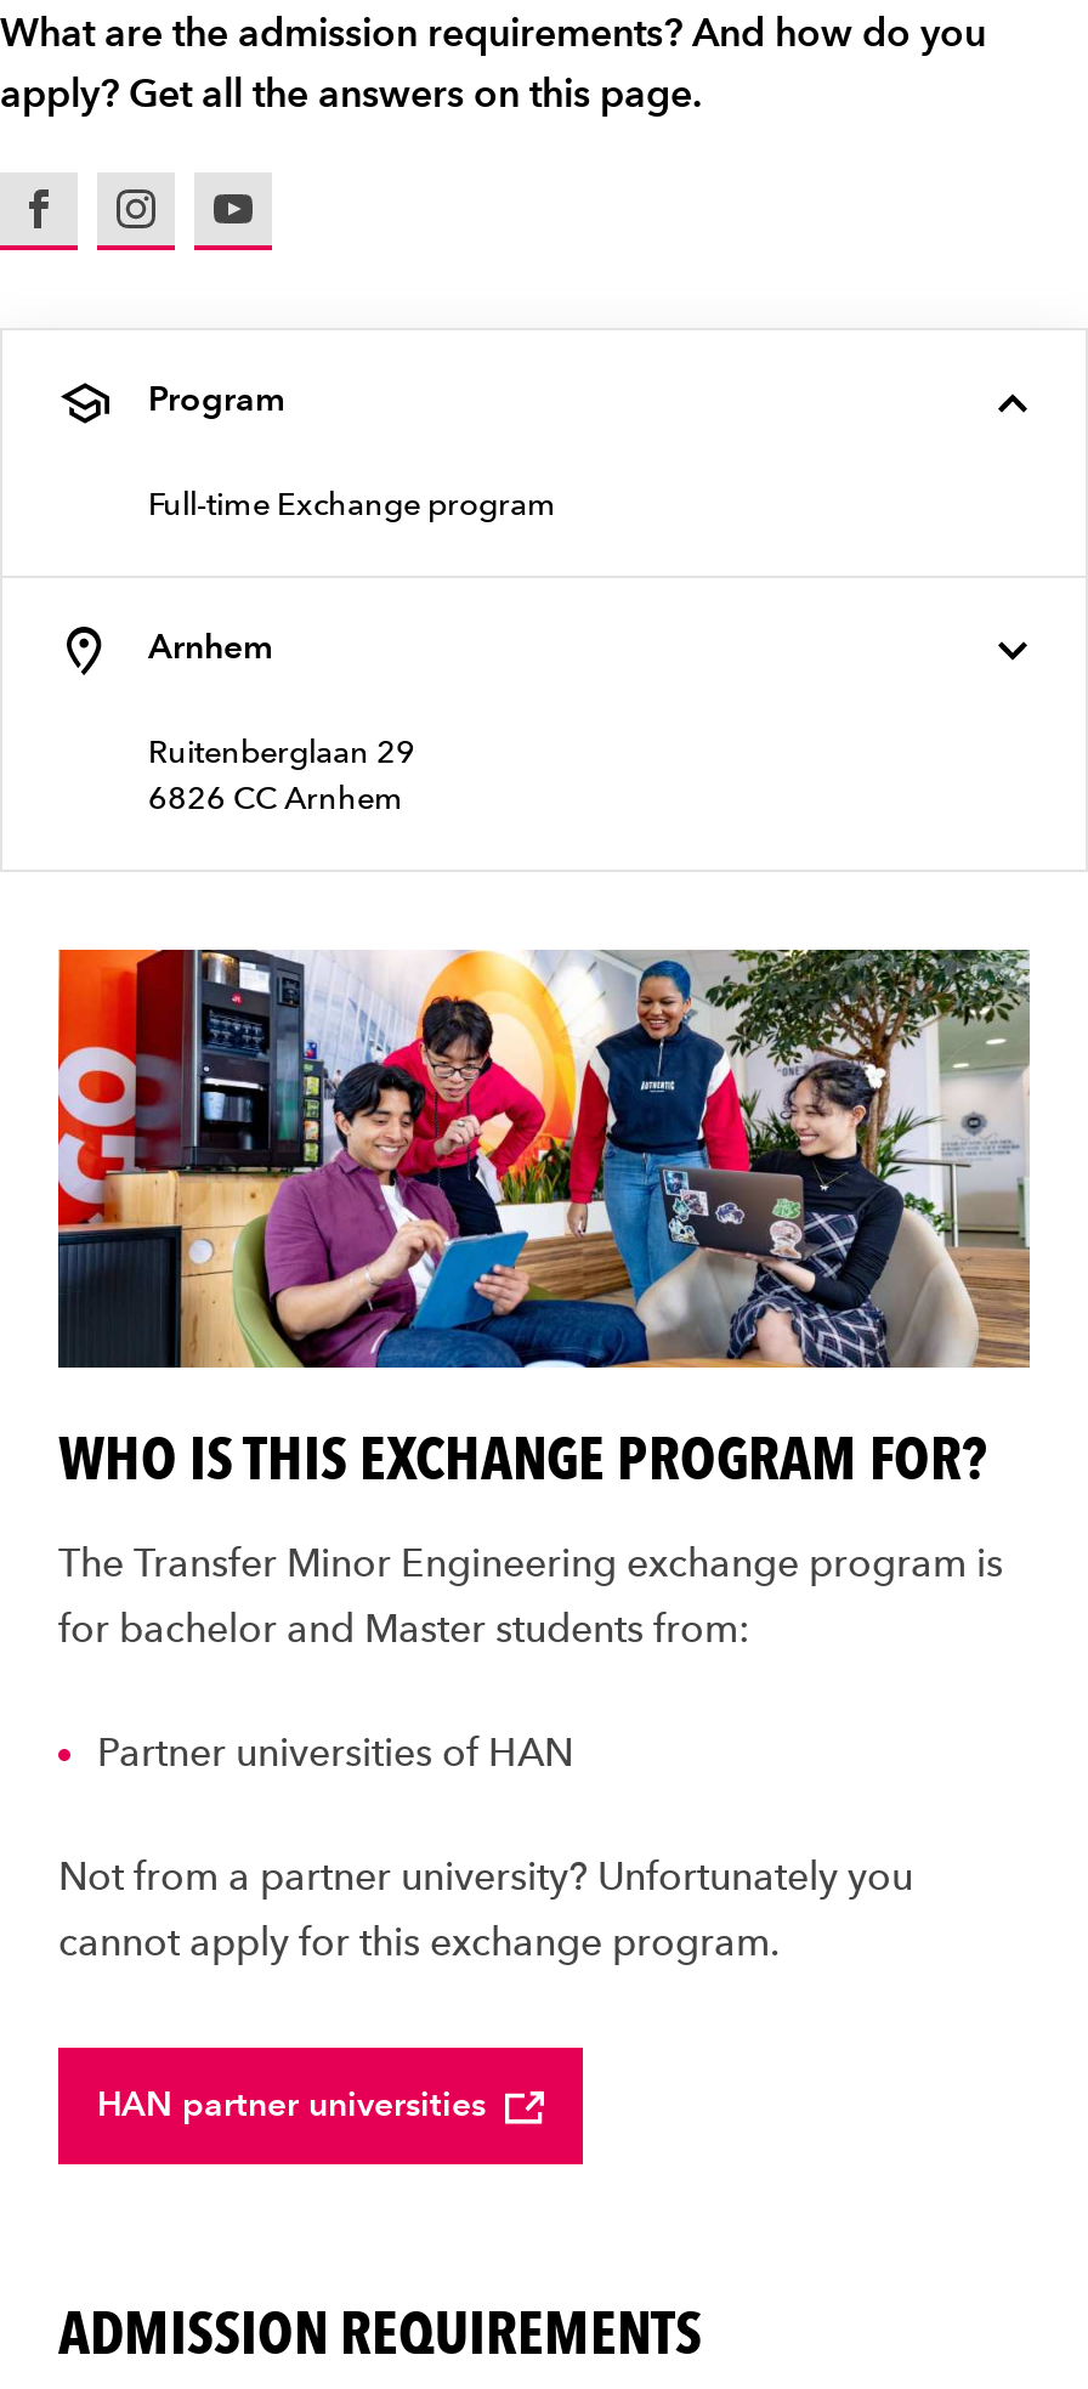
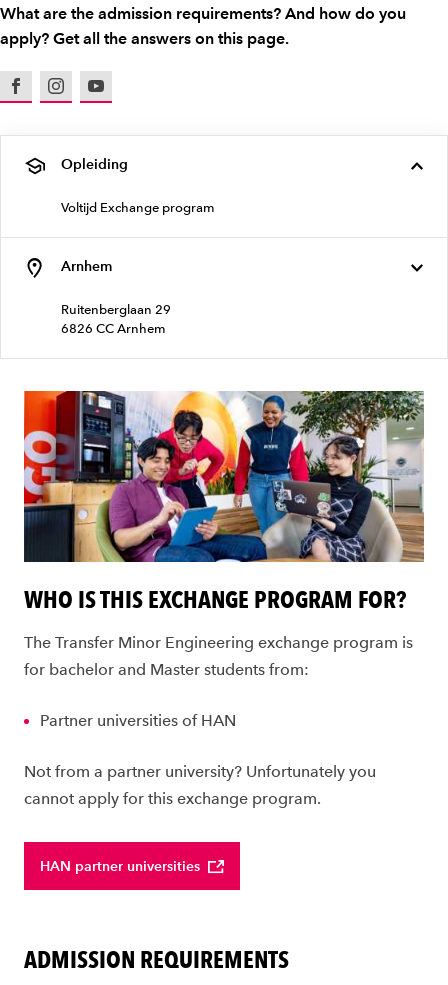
[148,379,284,420] Program -> [61,156,128,173] Opleiding
[148,486,556,522] Full-time Exchange program -> [61,200,215,215] Voltijd Exchange program

